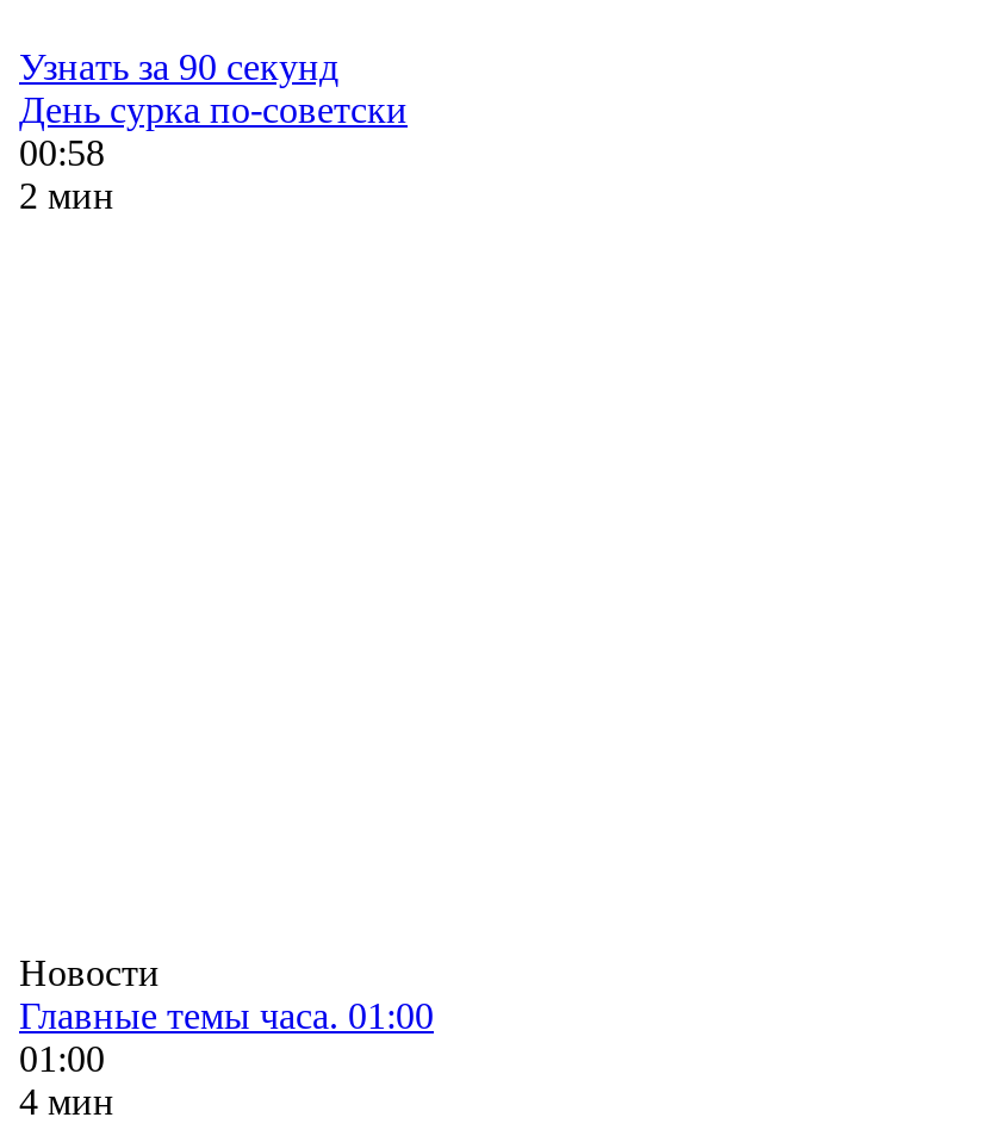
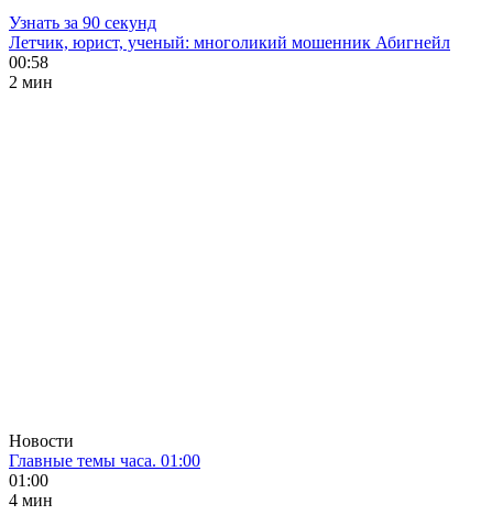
[19,89,408,130] День сурка по-советски -> [9,33,450,52] Летчик, юрист, ученый: многоликий мошенник Абигнейл

